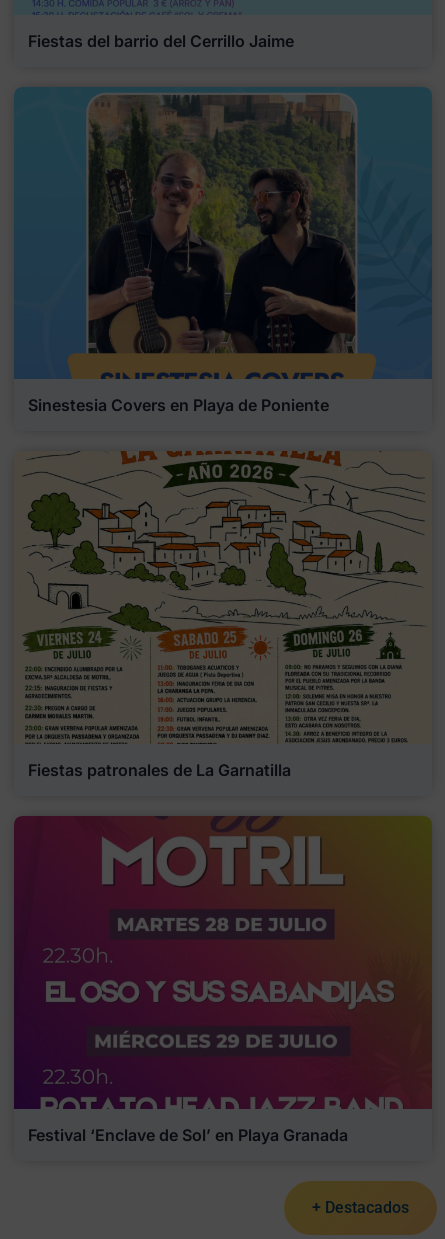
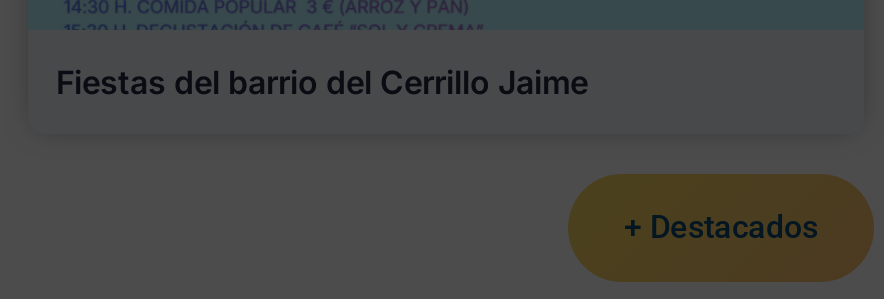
[14,86,432,415] [image] | Sinestesia Covers en Playa de Poniente -> none
[15,449,431,780] [image] | Fiestas patronales de La Garnatilla -> none
[13,815,433,1144] [image] | Festival ‘Enclave de Sol’ en Playa Granada -> none

